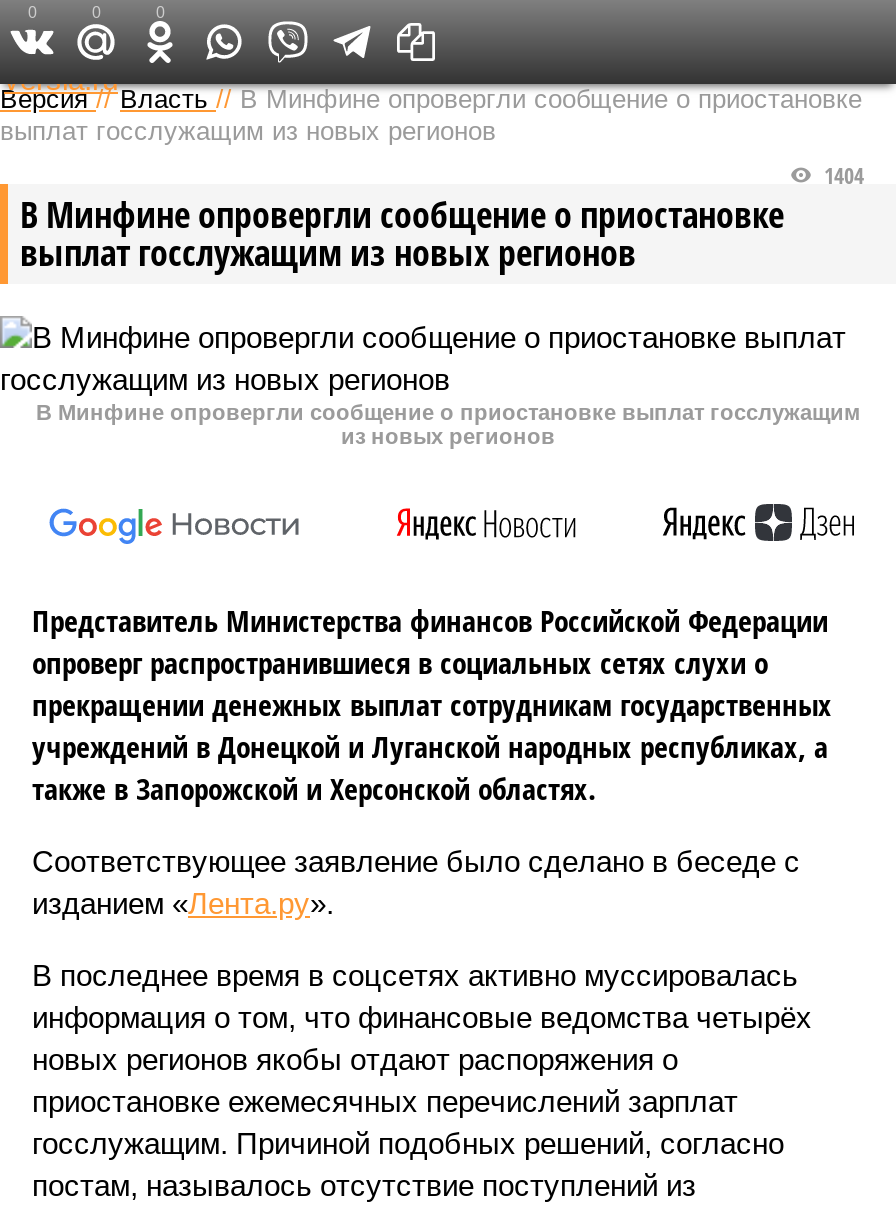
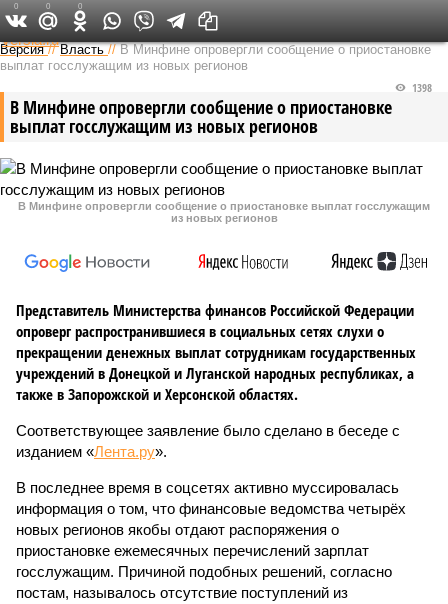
[818,160,864,190] 1404 -> [409,80,432,95] 1398

